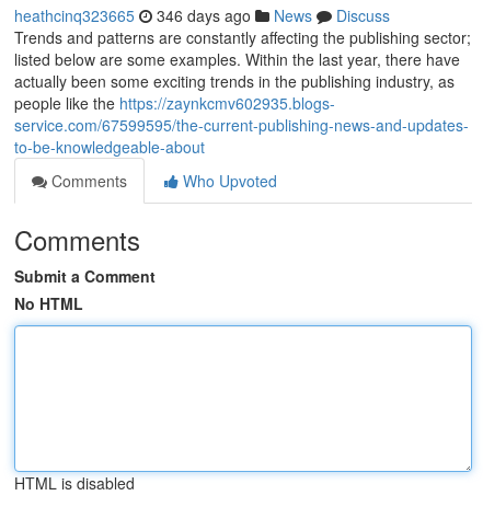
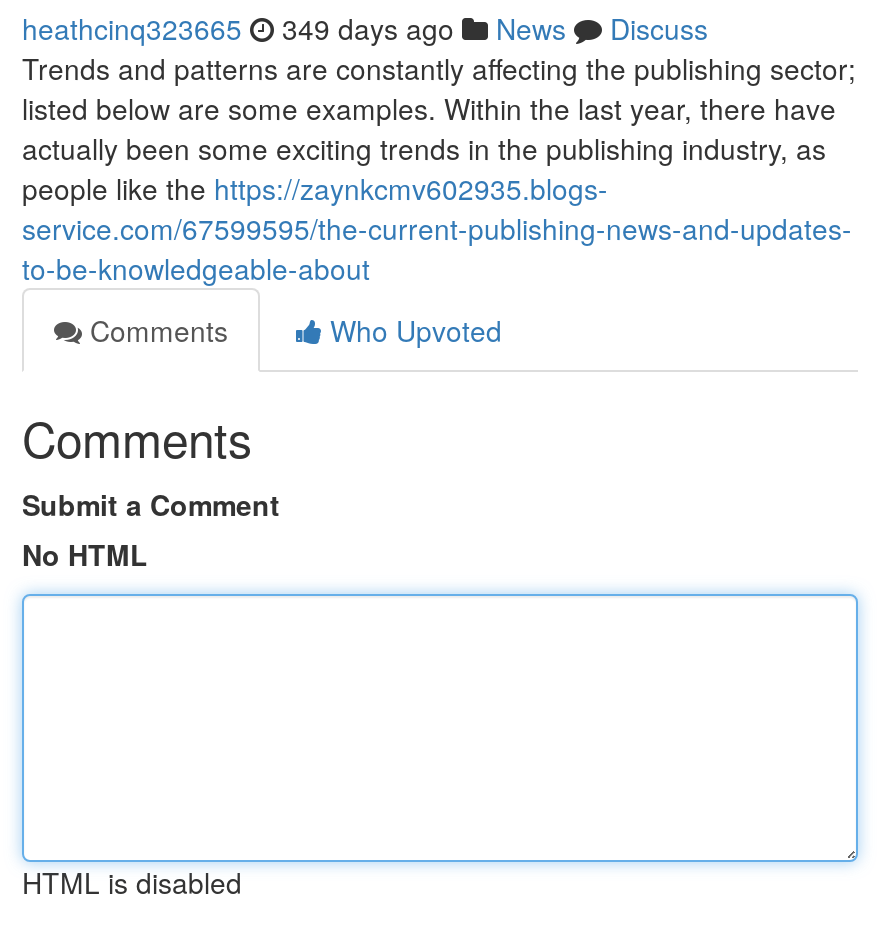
[14,4,390,26] heathcinq323665 346 days ago News Discuss -> [22,8,708,48] heathcinq323665 349 days ago News Discuss

